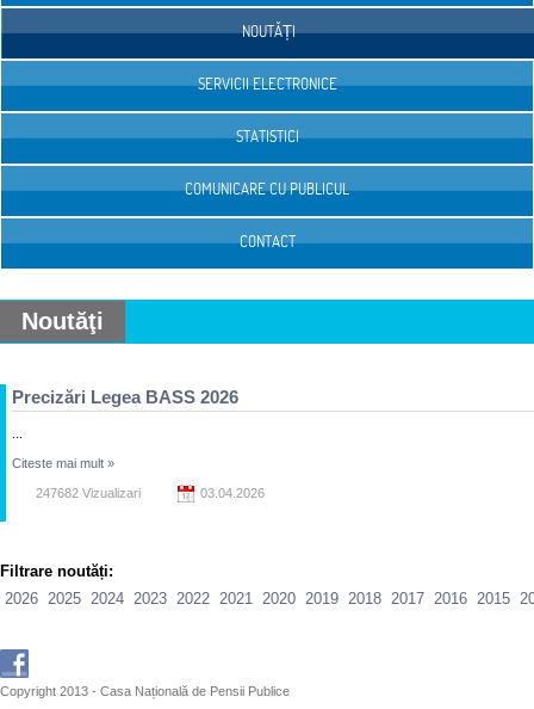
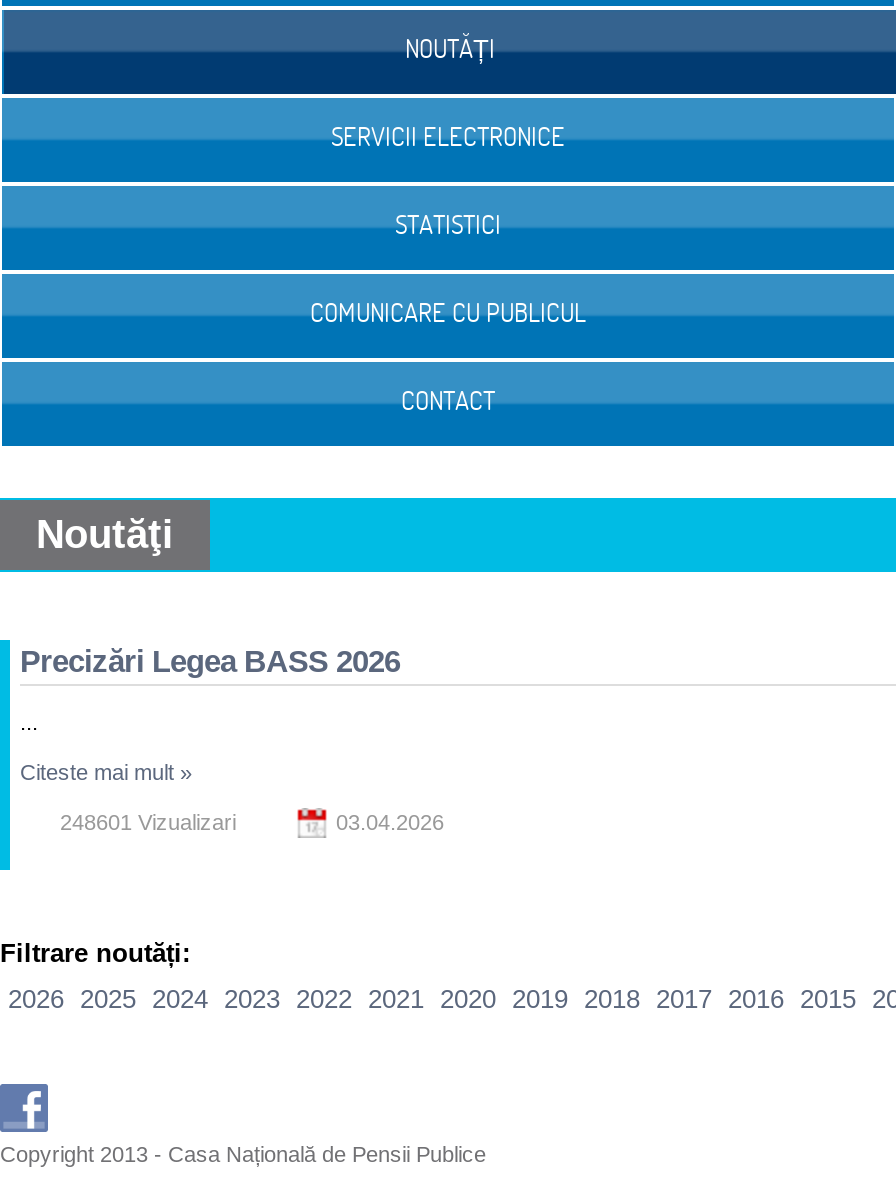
[36,486,141,500] 247682 Vizualizari -> [60,810,236,834] 248601 Vizualizari

